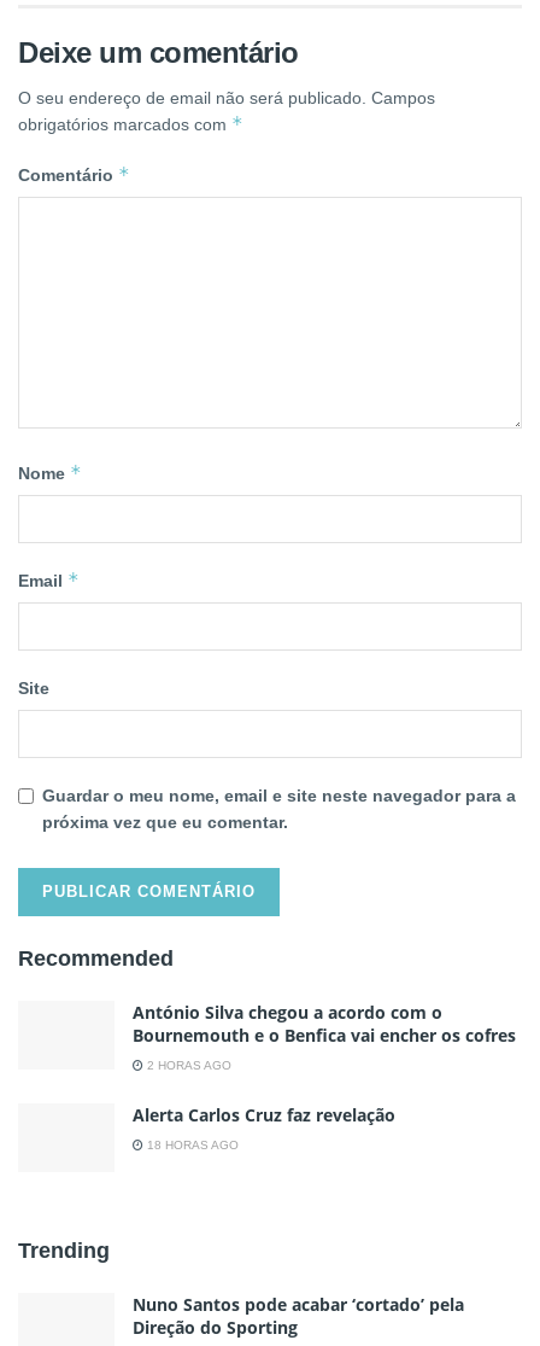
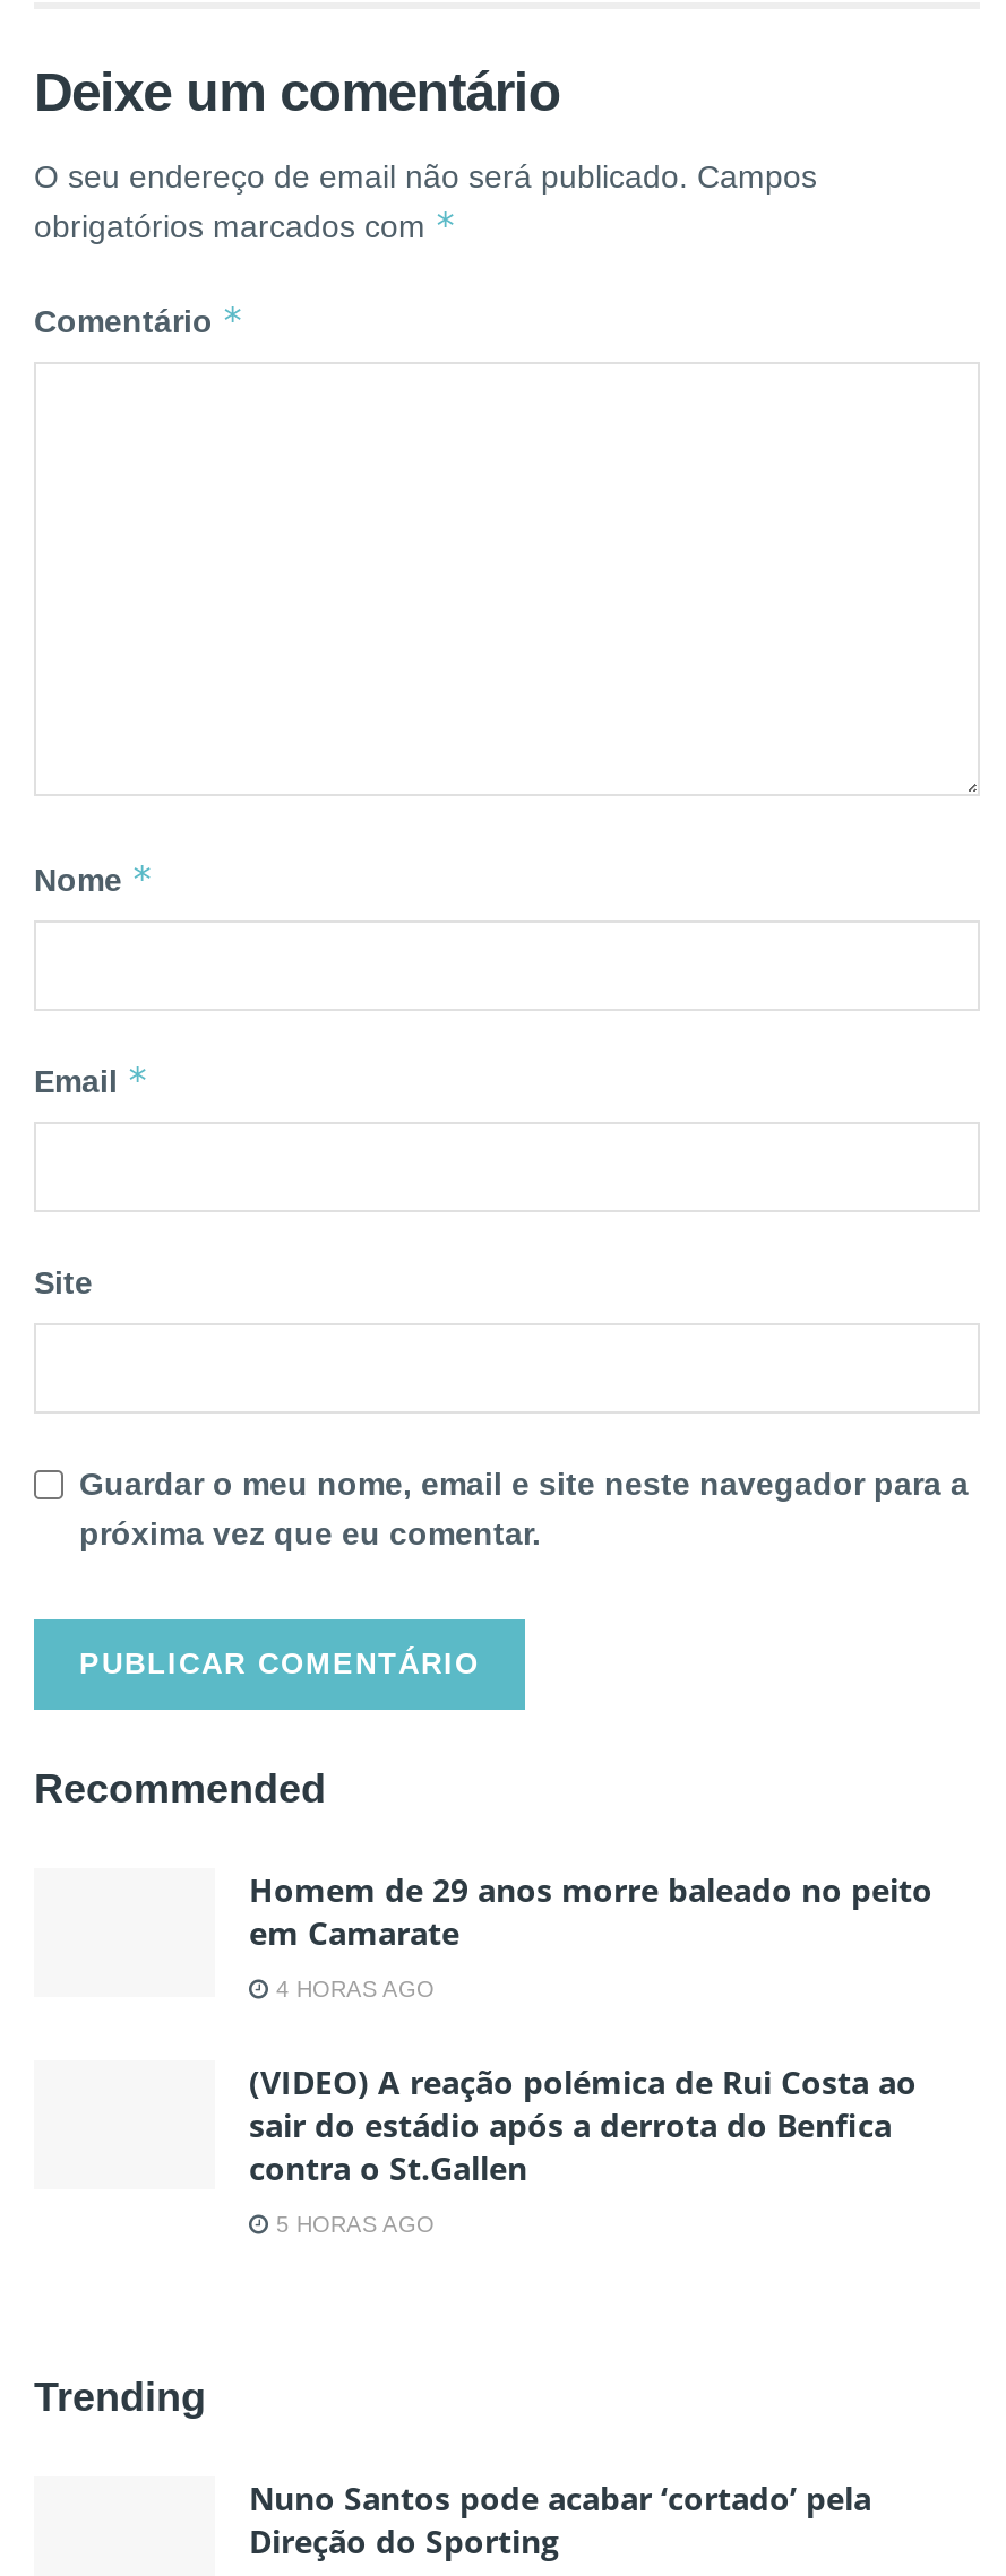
[133,1001,516,1046] António Silva chegou a acordo com o | Bournemouth e o Benfica vai encher os cofres -> [249,1868,932,1954] Homem de 29 anos morre baleado no peito | em Camarate
[143,1058,231,1072] 2 HORAS AGO -> [269,1976,435,2001] 4 HORAS AGO
[133,1103,395,1126] Alerta Carlos Cruz faz revelação -> [249,2060,917,2189] (VIDEO) A reação polémica de Rui Costa ao | sair do estádio após a derrota do Benfica | contra o St.Gallen
[143,1138,239,1151] 18 HORAS AGO -> [269,2211,435,2236] 5 HORAS AGO

